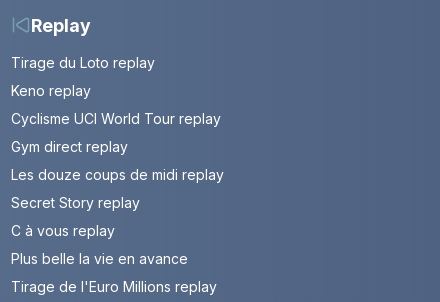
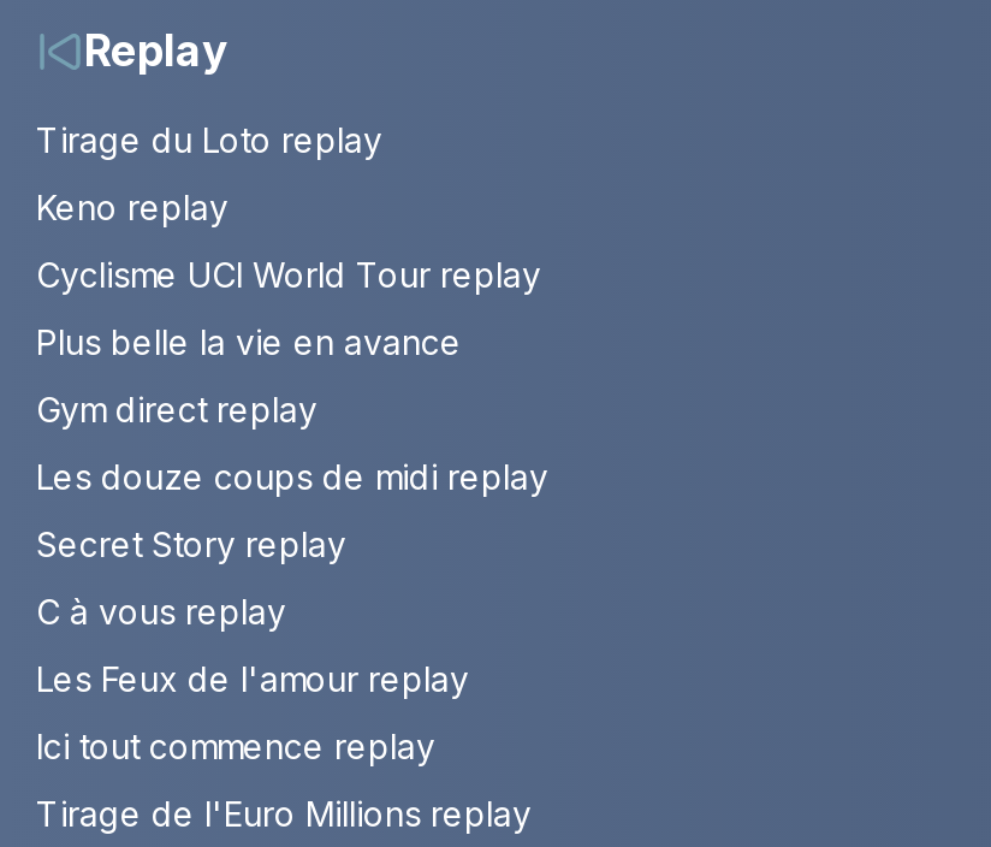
none -> [36,659,469,767] Les Feux de l'amour replay | Ici tout commence replay
moved [11,250,188,267] -> [36,322,462,363]: Plus belle la vie en avance

